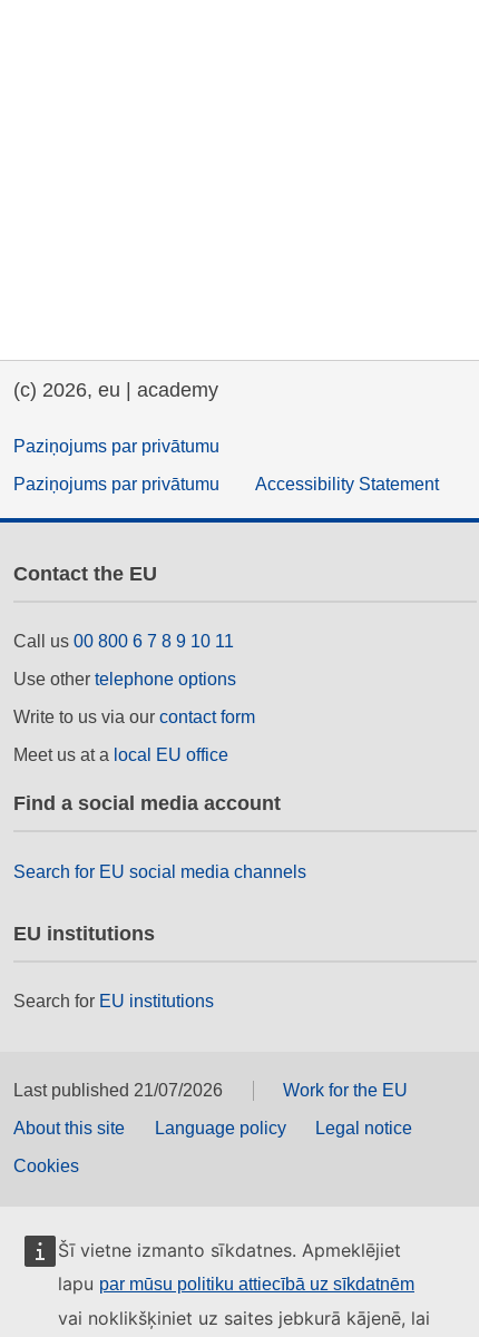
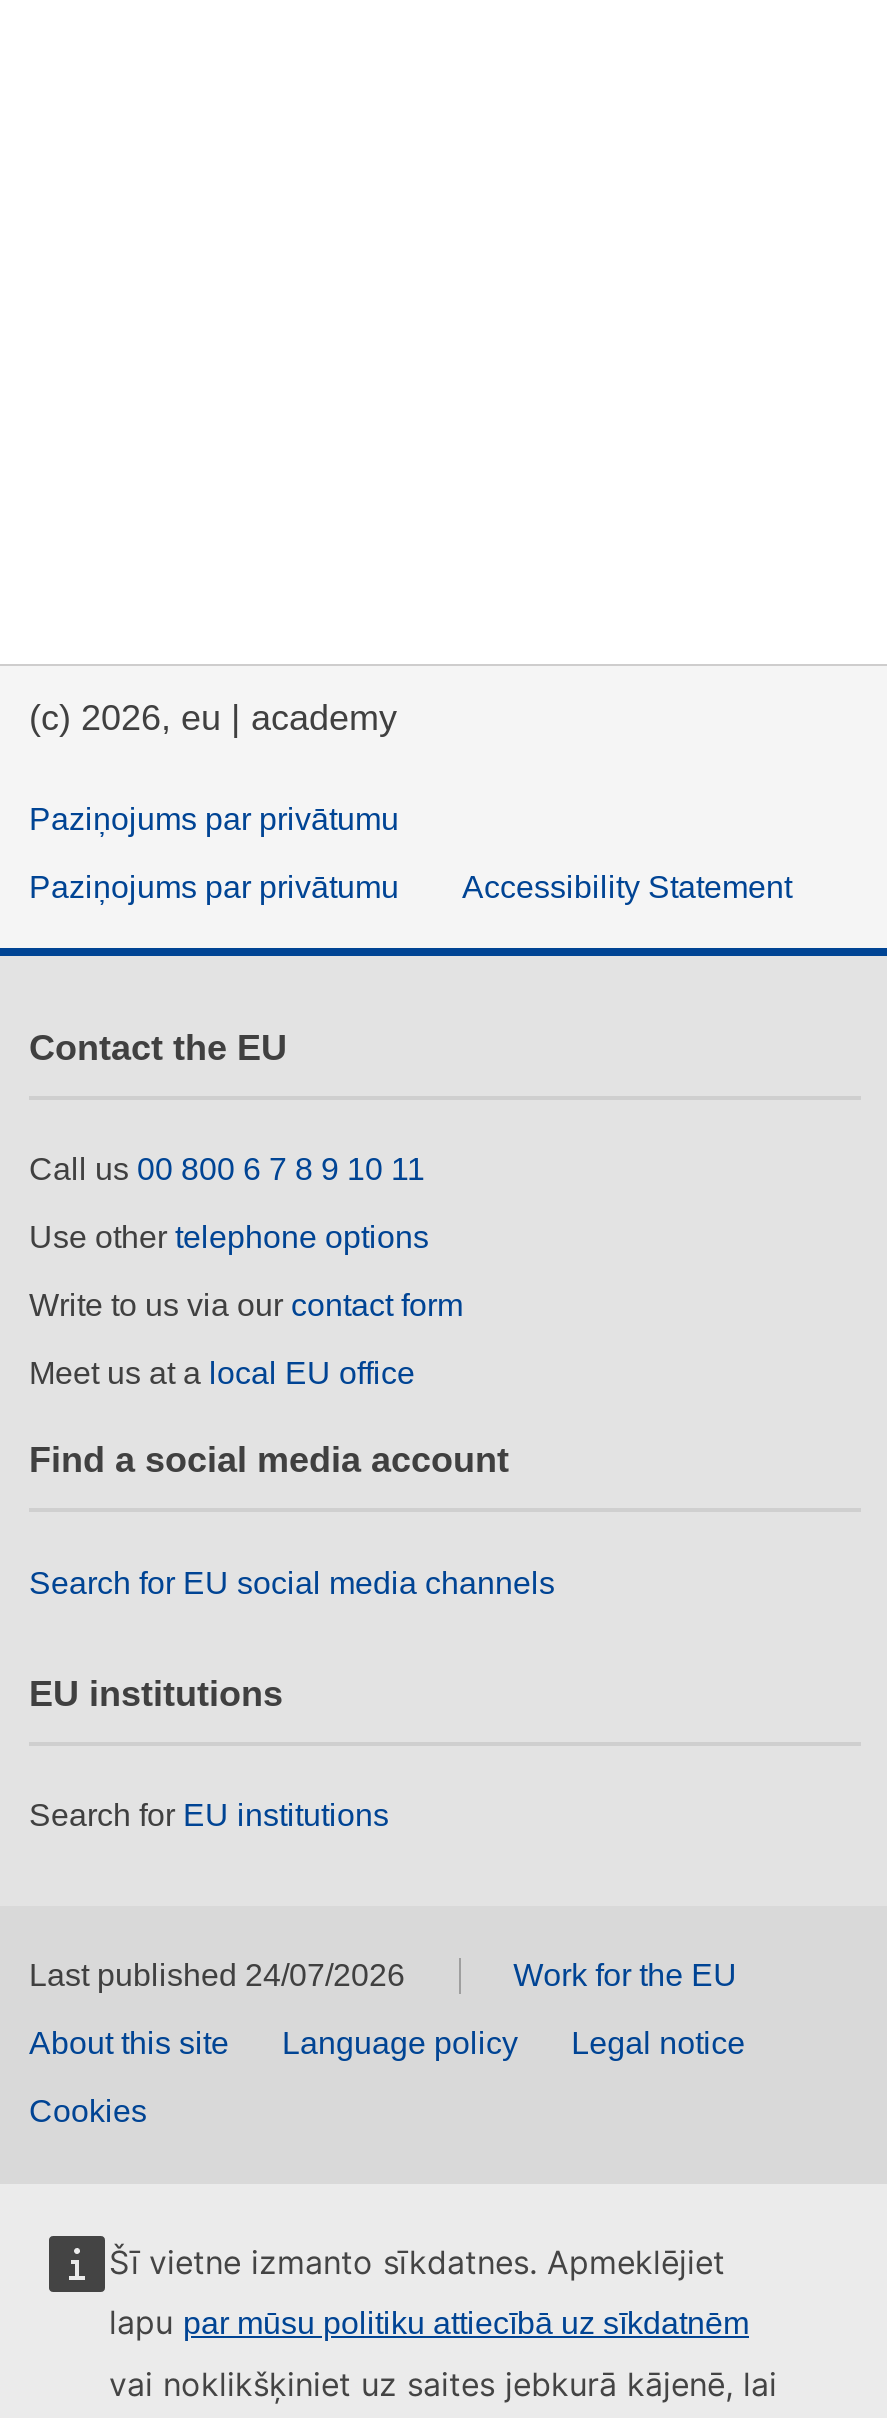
[13,1081,223,1100] Last published 21/07/2026 -> [29,1959,405,1993] Last published 24/07/2026

